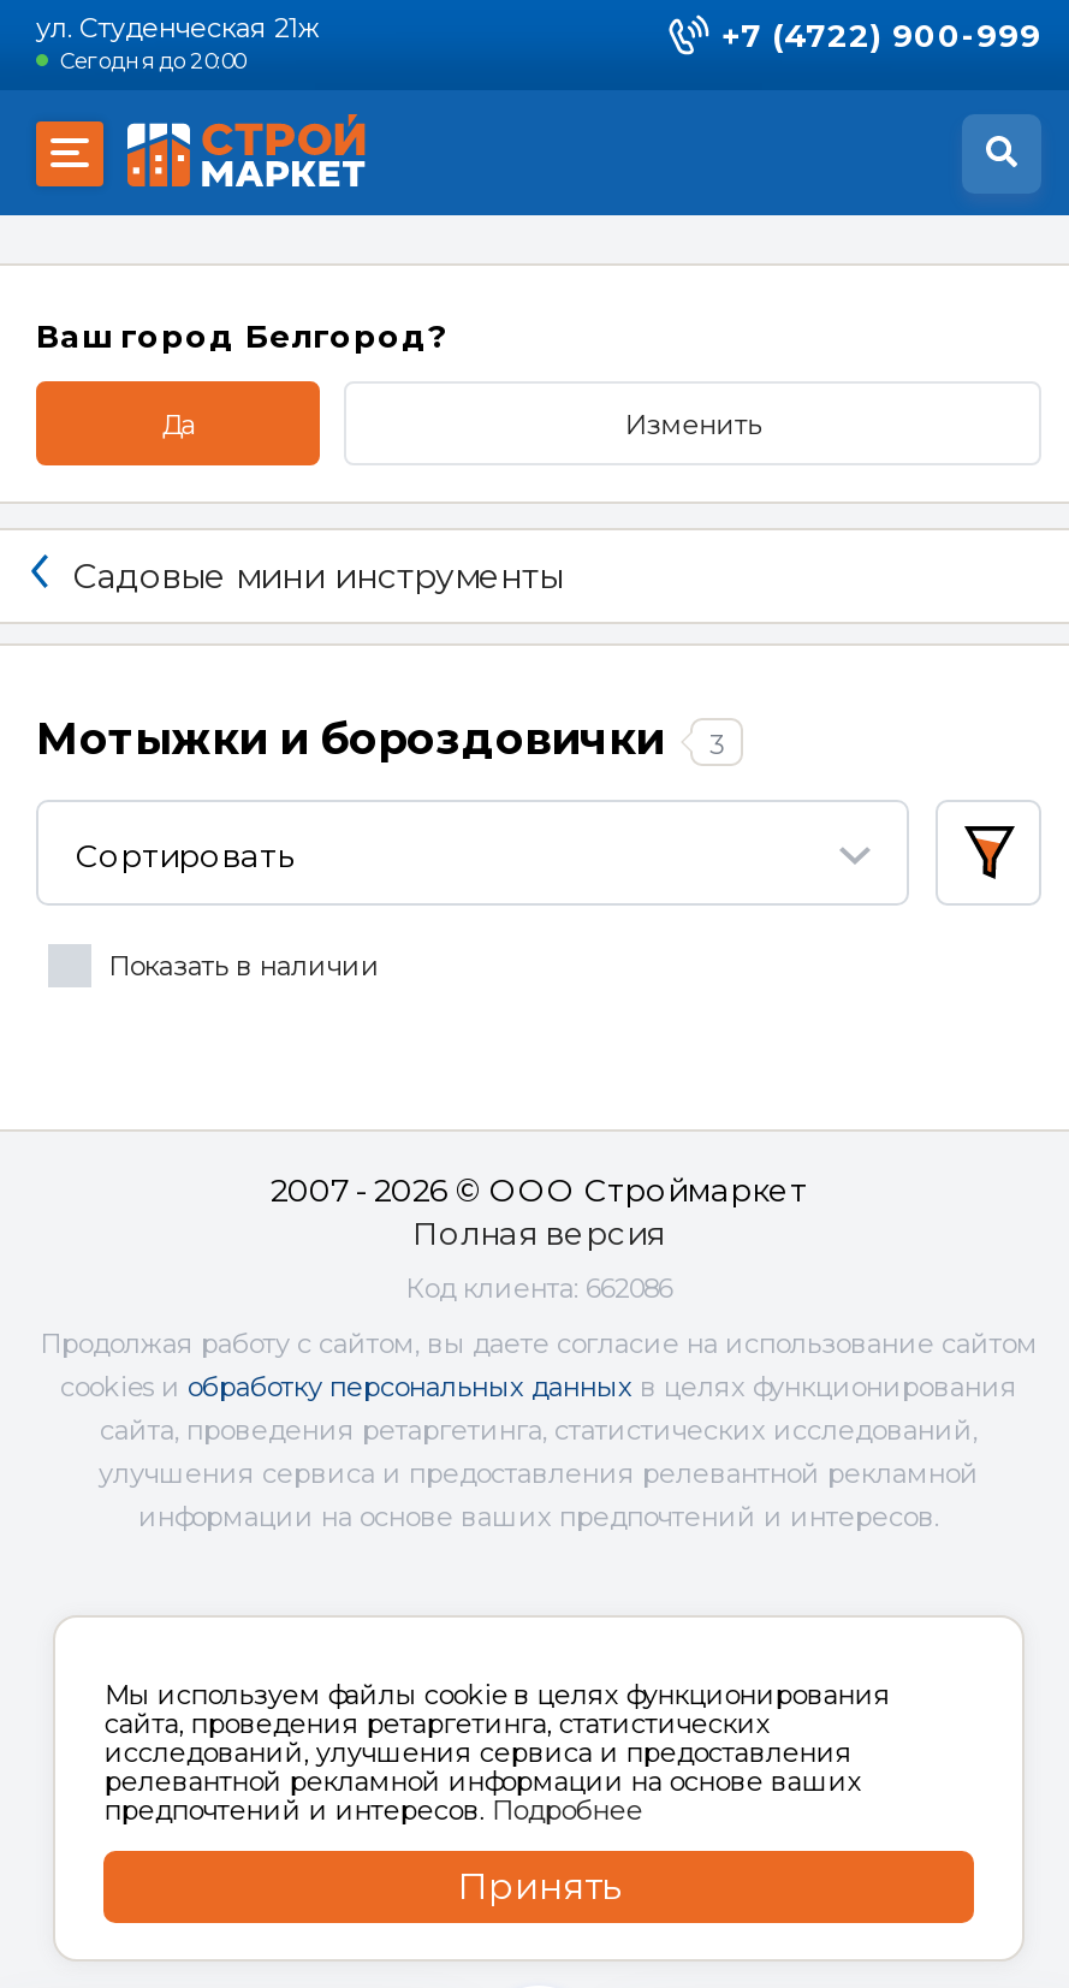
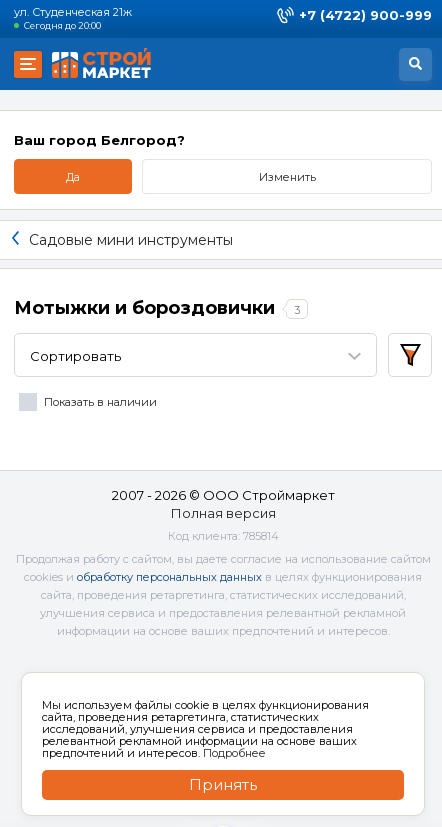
[405,1271,672,1305] Код клиента: 662086 -> [167,529,278,543] Код клиента: 785814

